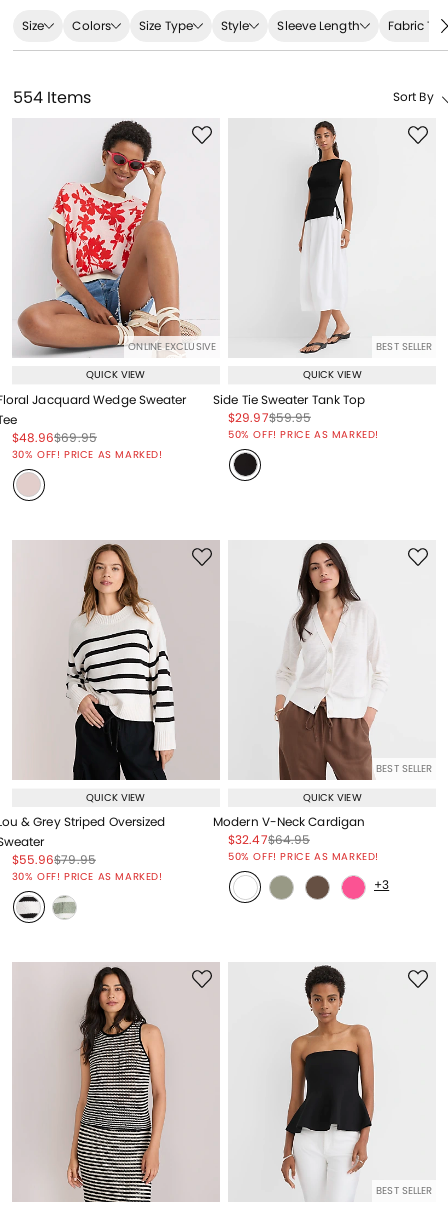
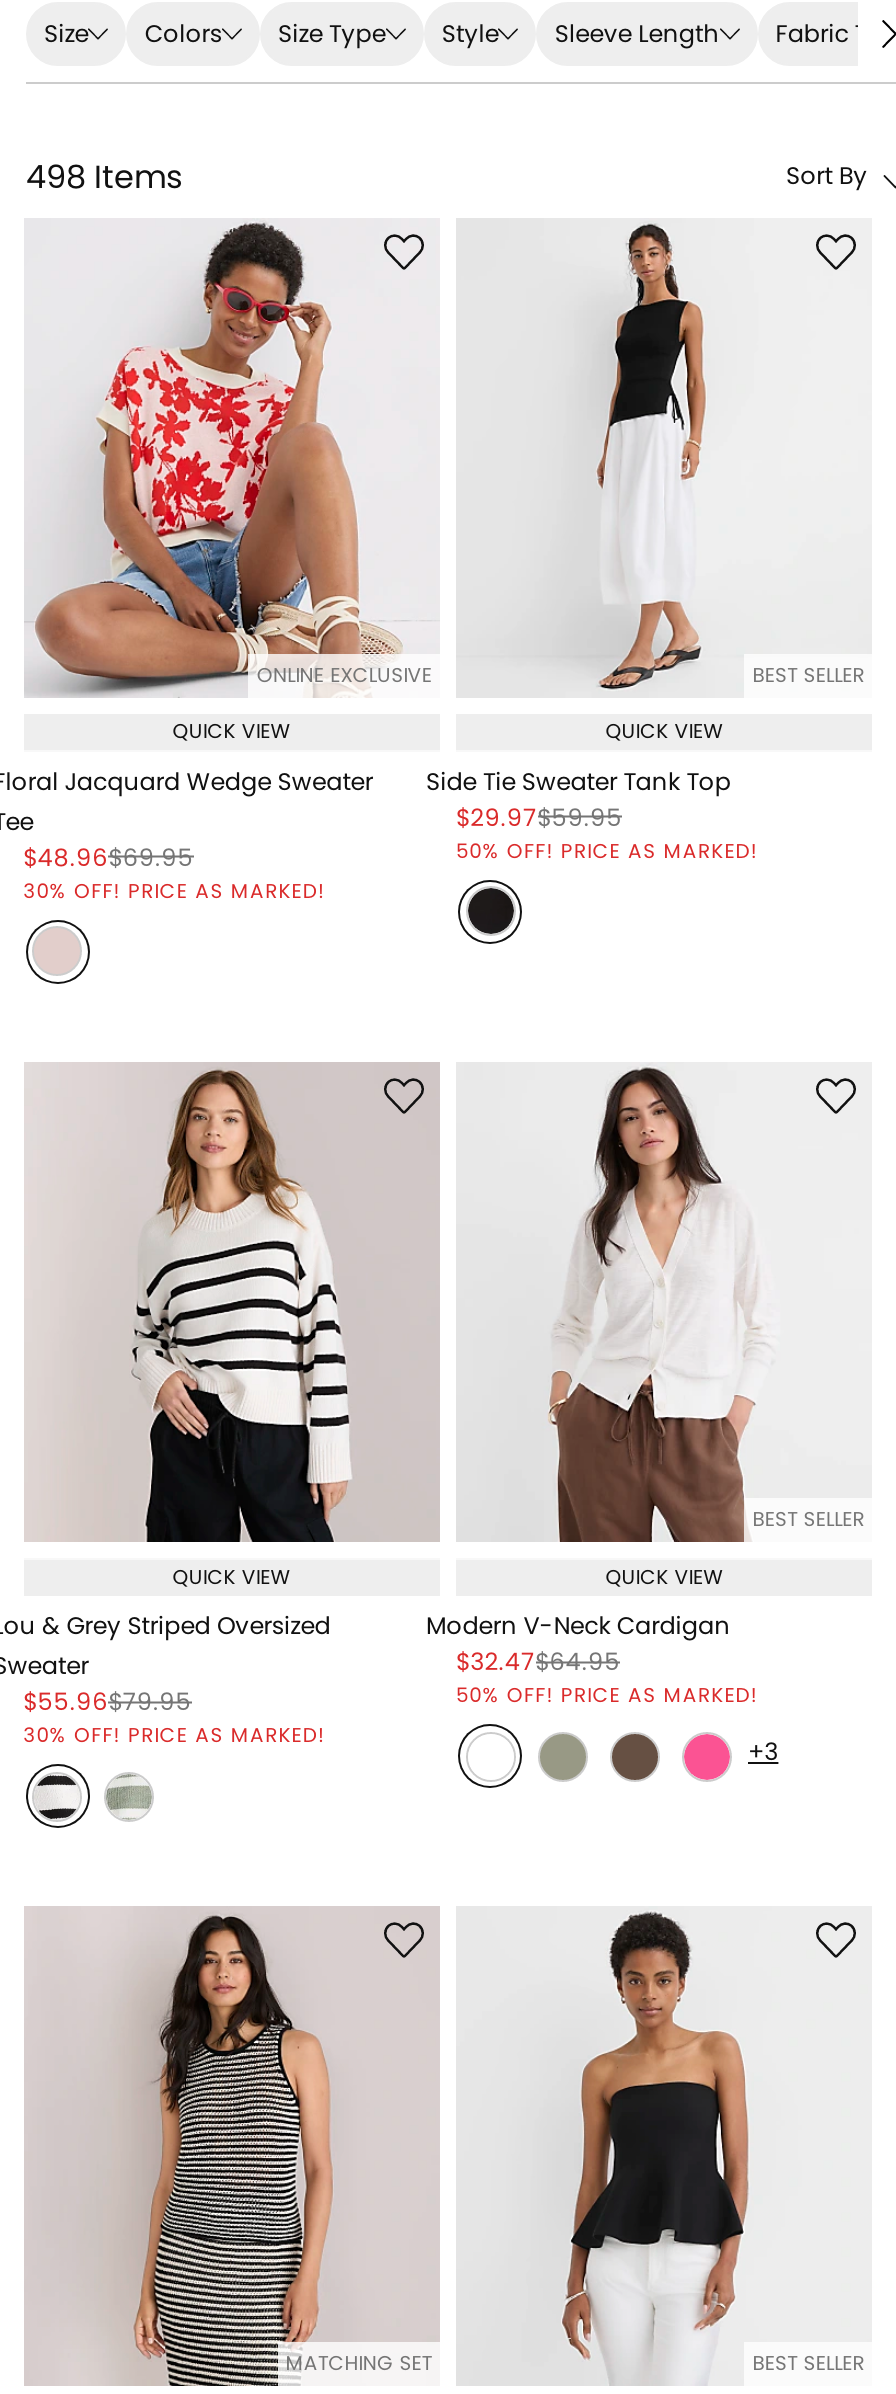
[13,86,91,109] 554 Items -> [26,153,182,199] 498 Items
none -> [286,2349,432,2379] MATCHING SET

